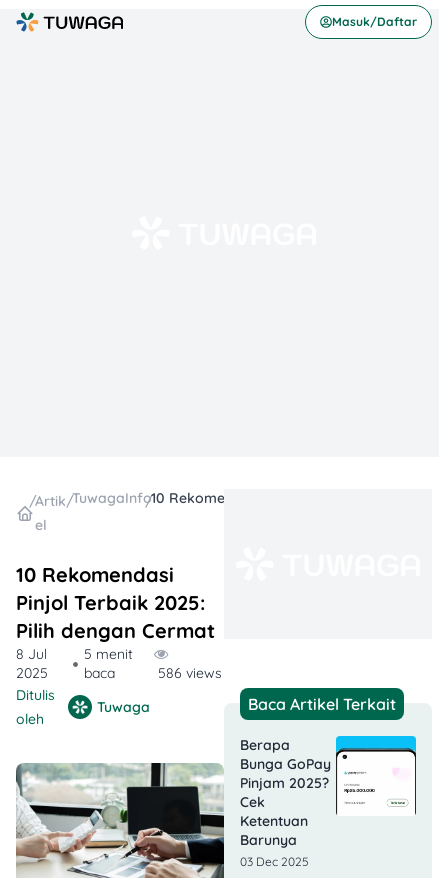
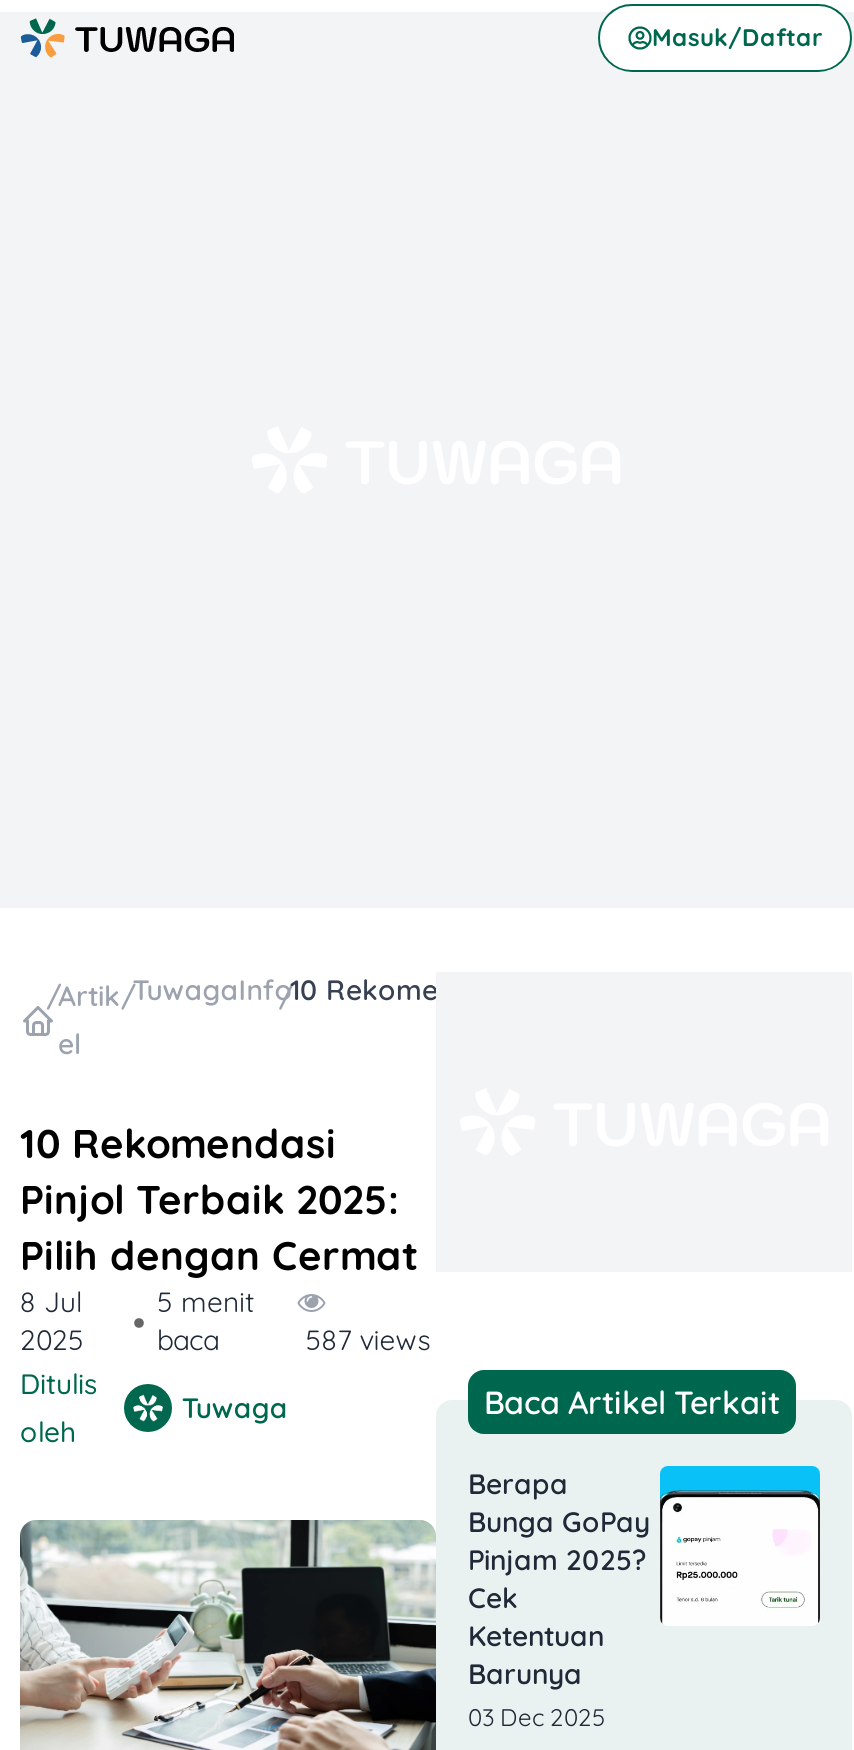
[154,664,222,682] 586 views -> [297,1322,431,1358] 587 views

